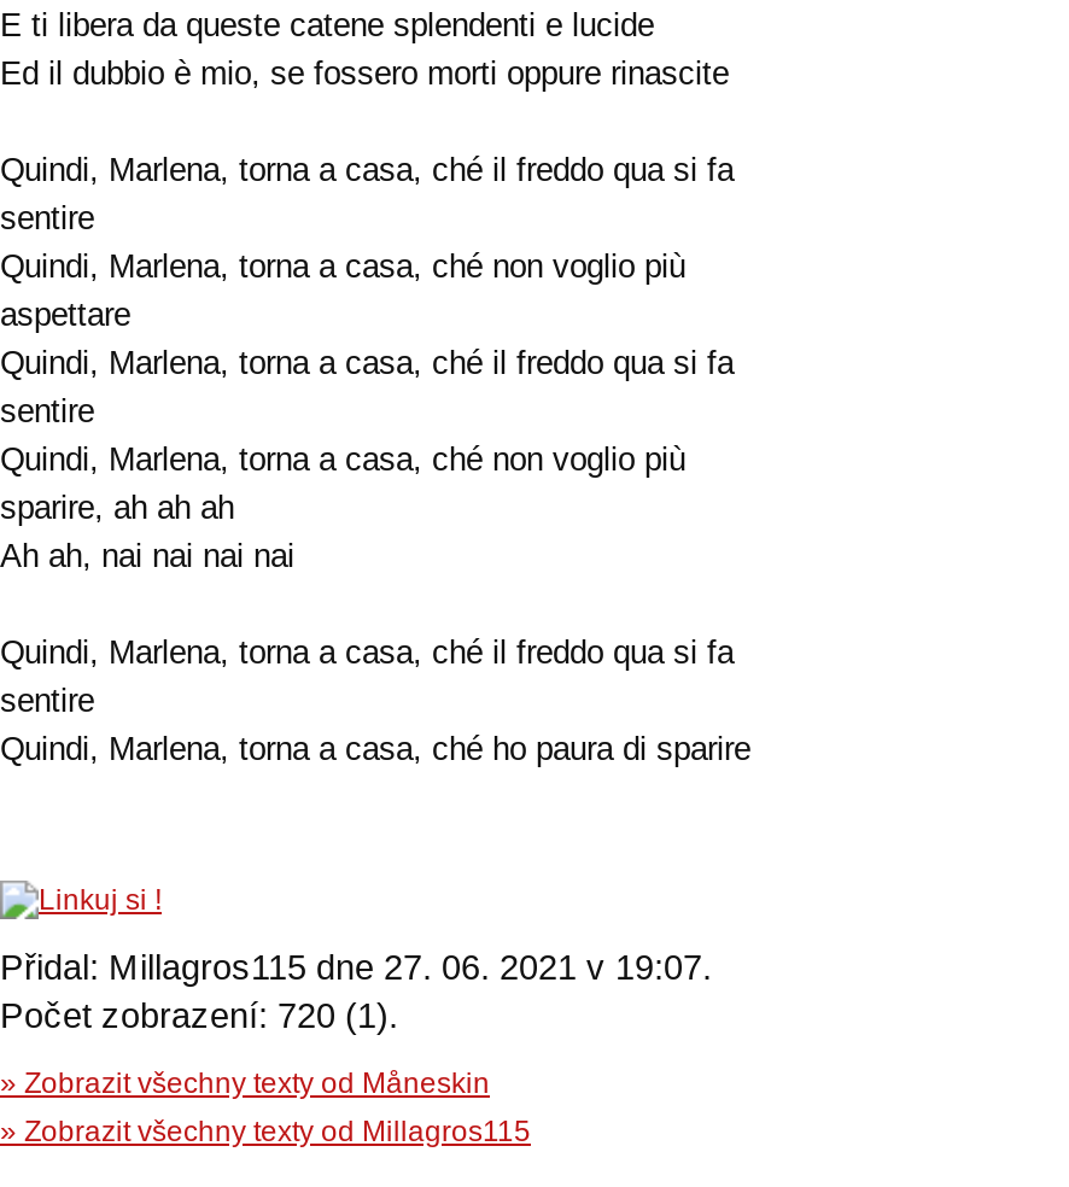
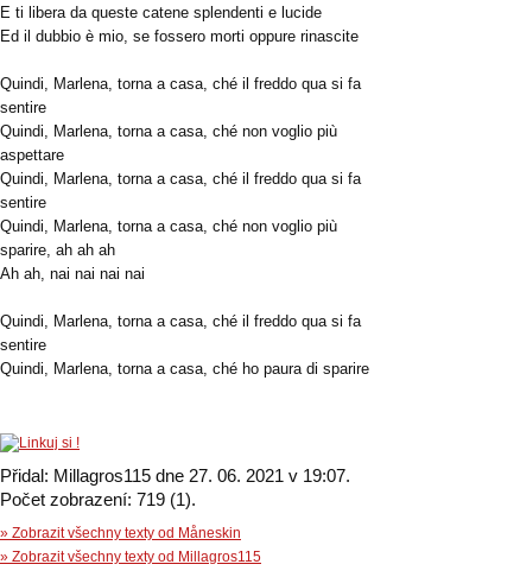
[0,996,398,1035] Počet zobrazení: 720 (1). -> [0,490,196,509] Počet zobrazení: 719 (1).

